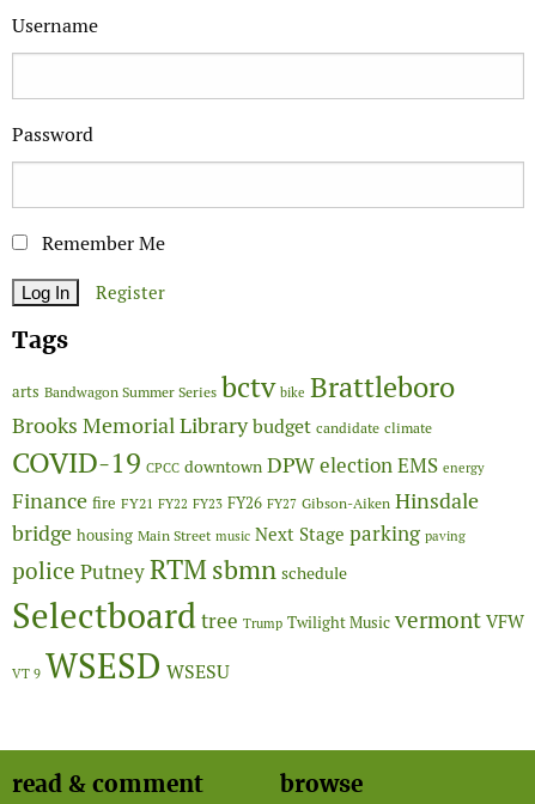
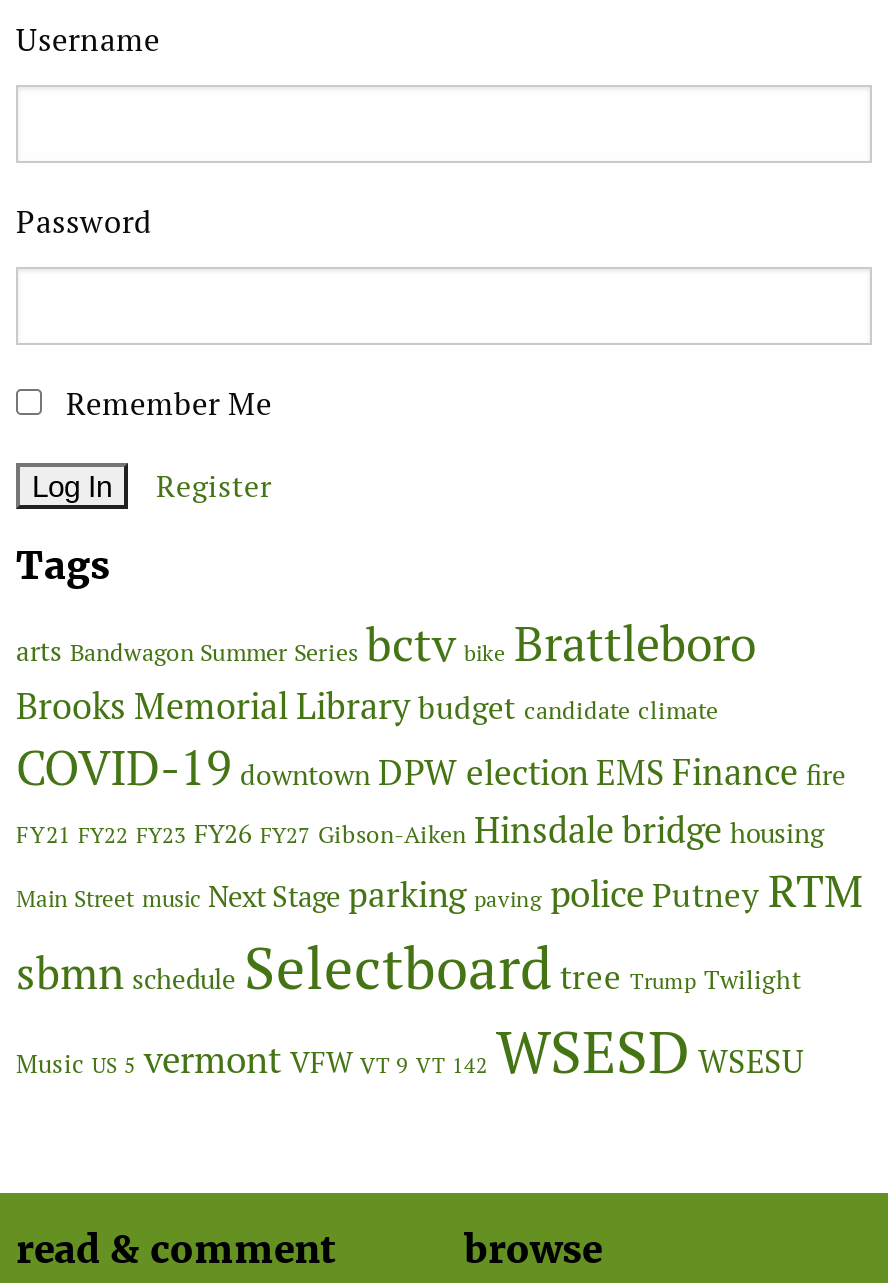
[12,444,524,690] COVID-19 CPCC downtown DPW election EMS energy | Finance fire FY21 FY22 FY23 FY26 FY27 Gibson-Aiken Hinsdale | bridge housing Main Street music Next Stage parking paving | police Putney RTM sbmn schedule | Selectboard tree Trump Twilight Music vermont VFW | VT 9 WSESD WSESU -> [16,738,864,1092] COVID-19 downtown DPW election EMS Finance fire | FY21 FY22 FY23 FY26 FY27 Gibson-Aiken Hinsdale bridge housing | Main Street music Next Stage parking paving police Putney RTM | sbmn schedule Selectboard tree Trump Twilight | Music US 5 vermont VFW VT 9 VT 142 WSESD WSESU

